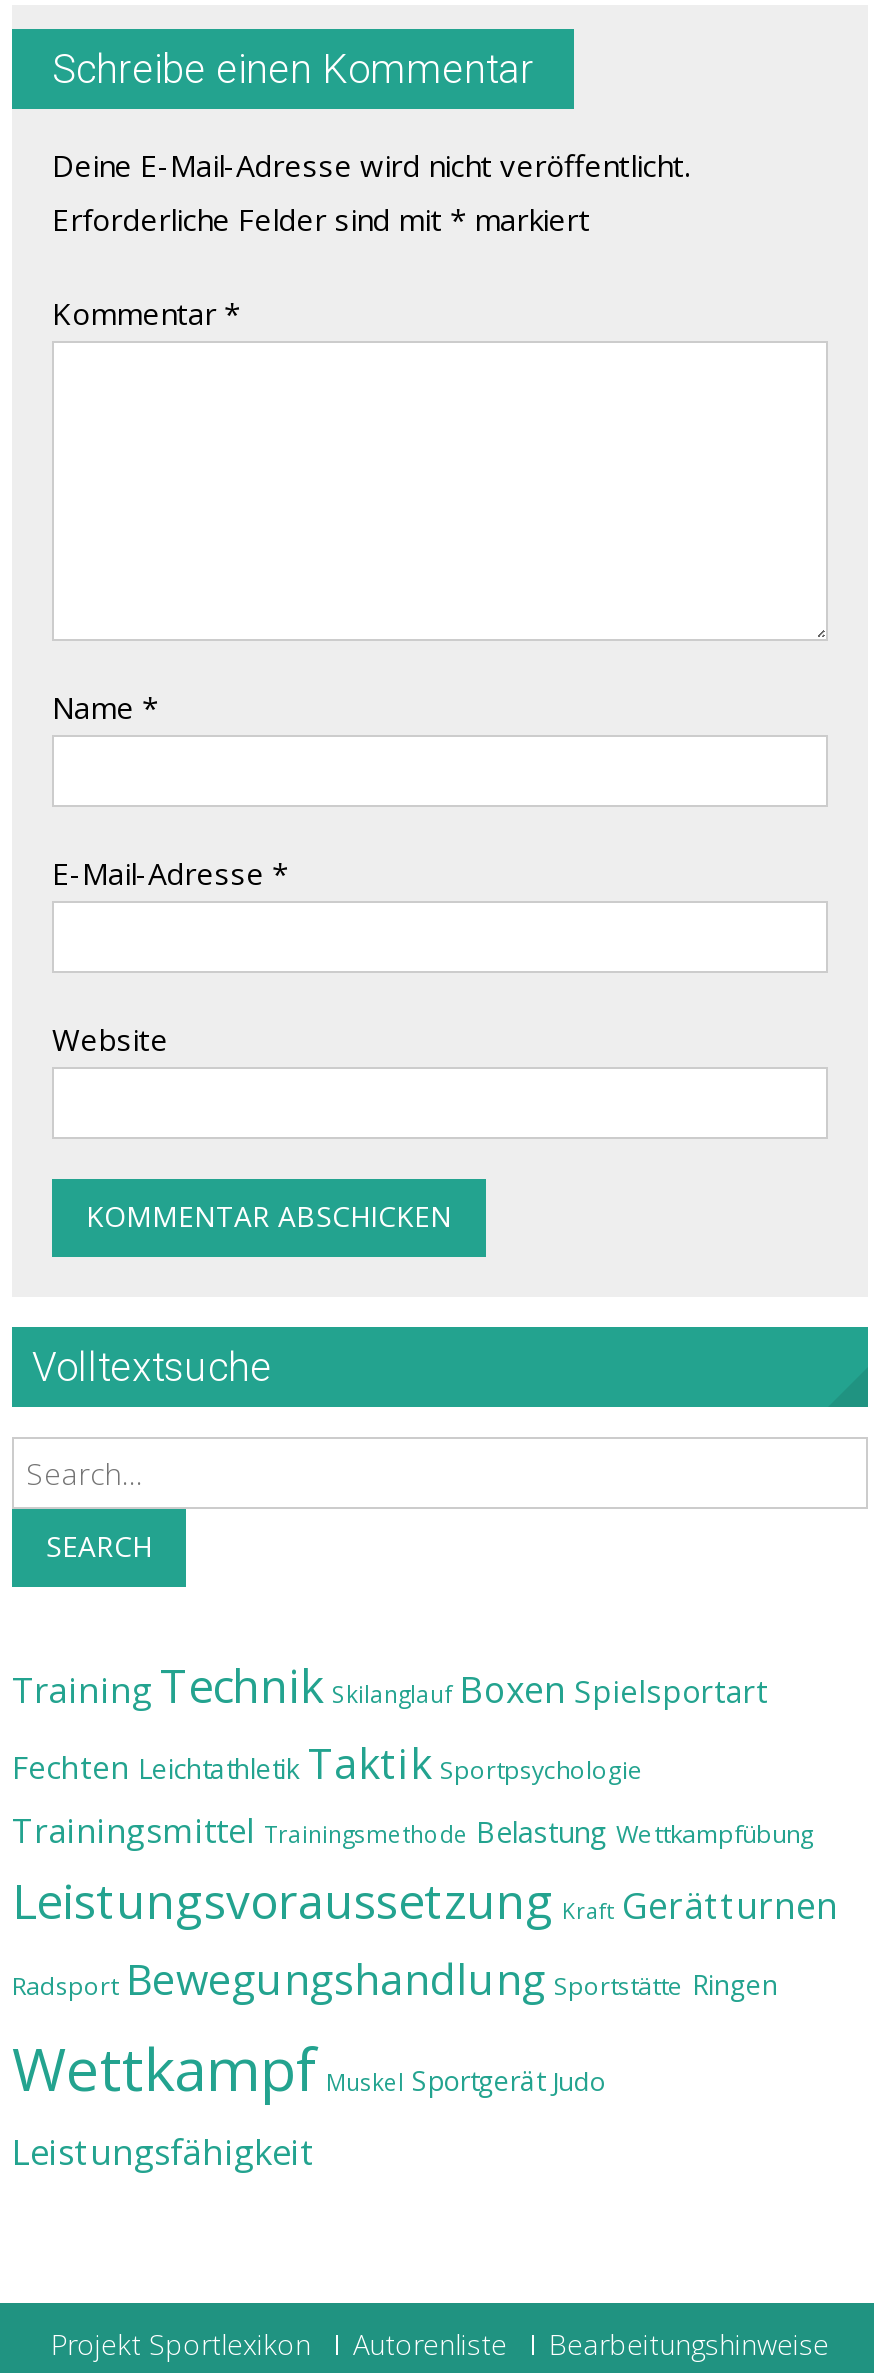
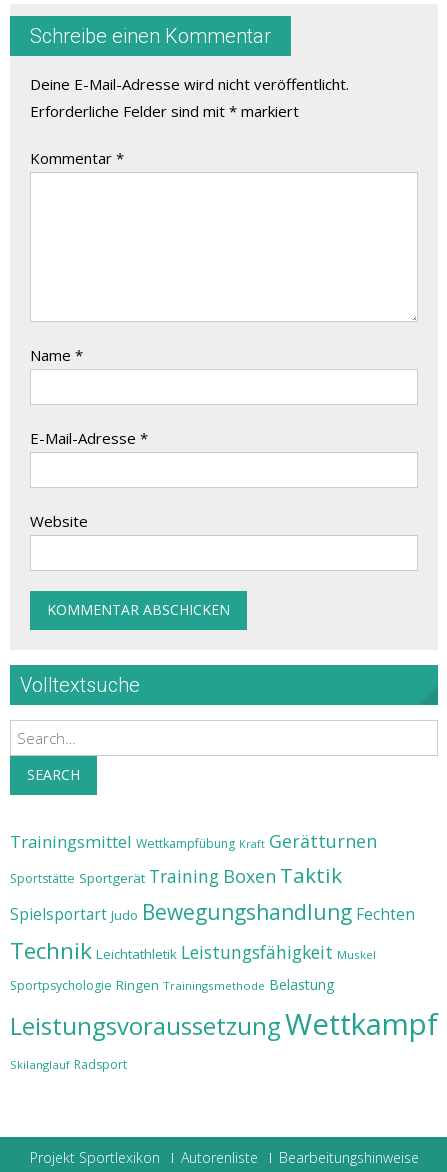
[12,1655,838,2175] Training Technik Skilanglauf Boxen Spielsportart | Fechten Leichtathletik Taktik Sportpsychologie | Trainingsmittel Trainingsmethode Belastung Wettkampfübung | Leistungsvoraussetzung Kraft Gerätturnen | Radsport Bewegungshandlung Sportstätte Ringen | Wettkampf Muskel Sportgerät Judo | Leistungsfähigkeit -> [10,829,438,1073] Trainingsmittel Wettkampfübung Kraft Gerätturnen | Sportstätte Sportgerät Training Boxen Taktik | Spielsportart Judo Bewegungshandlung Fechten | Technik Leichtathletik Leistungsfähigkeit Muskel | Sportpsychologie Ringen Trainingsmethode Belastung | Leistungsvoraussetzung Wettkampf | Skilanglauf Radsport

